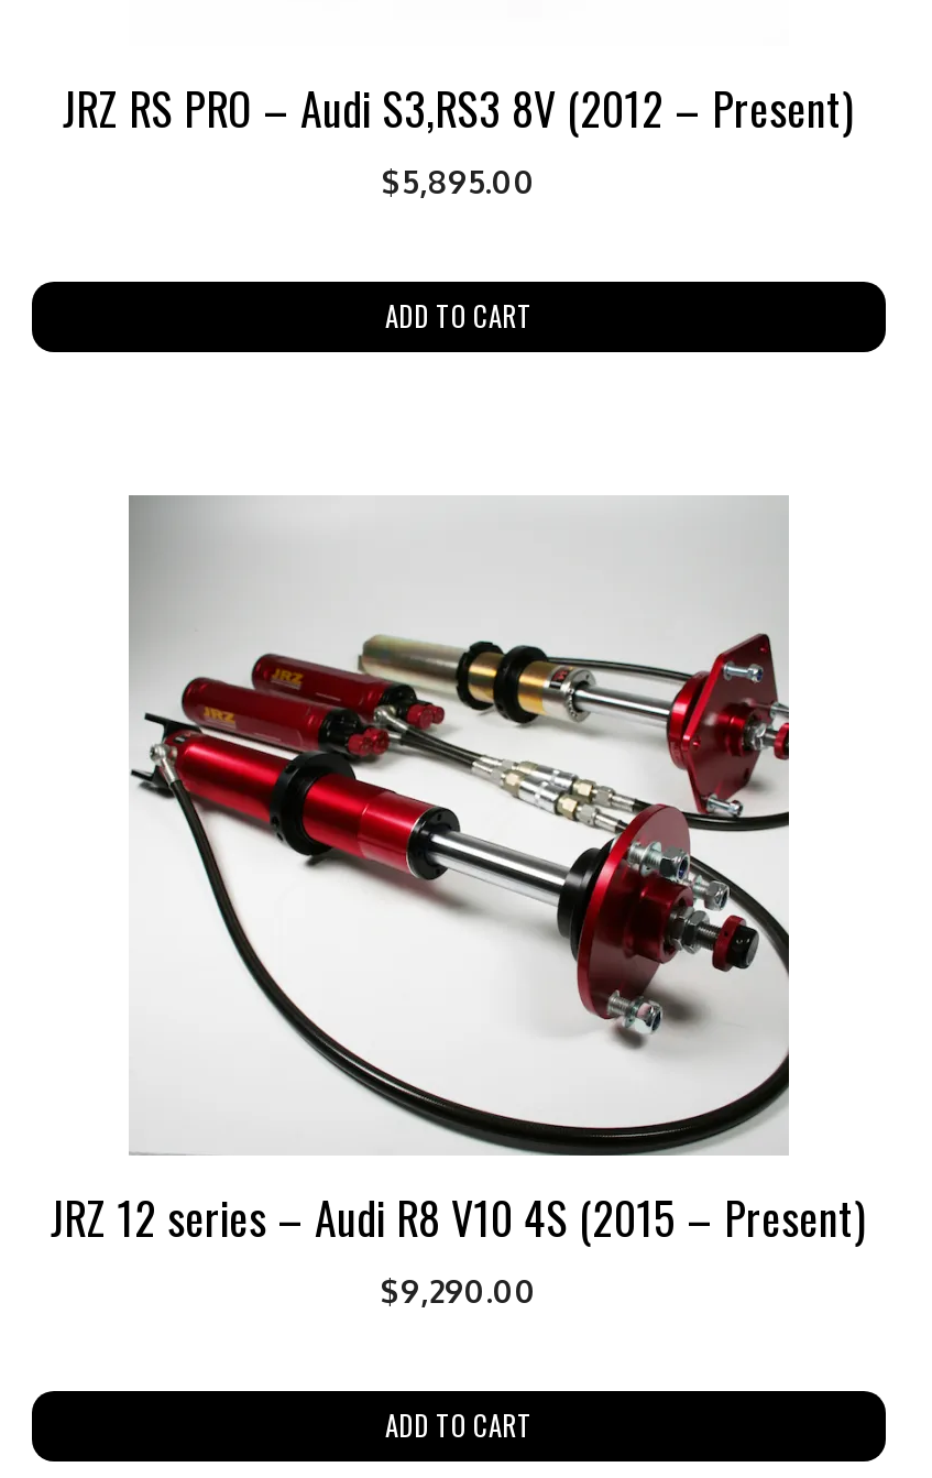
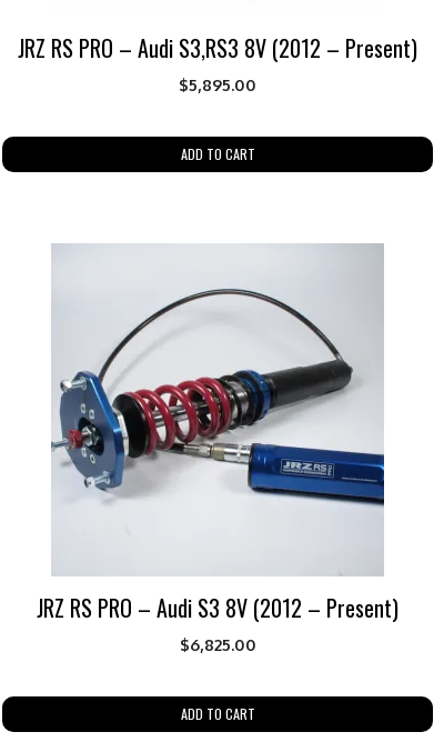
[51,496,867,1309] [image] | JRZ 12 series – Audi R8 V10 4S (2015 – Present) | $9,290.00 -> [37,245,398,654] [image] | JRZ RS PRO – Audi S3 8V (2012 – Present) | $6,825.00

